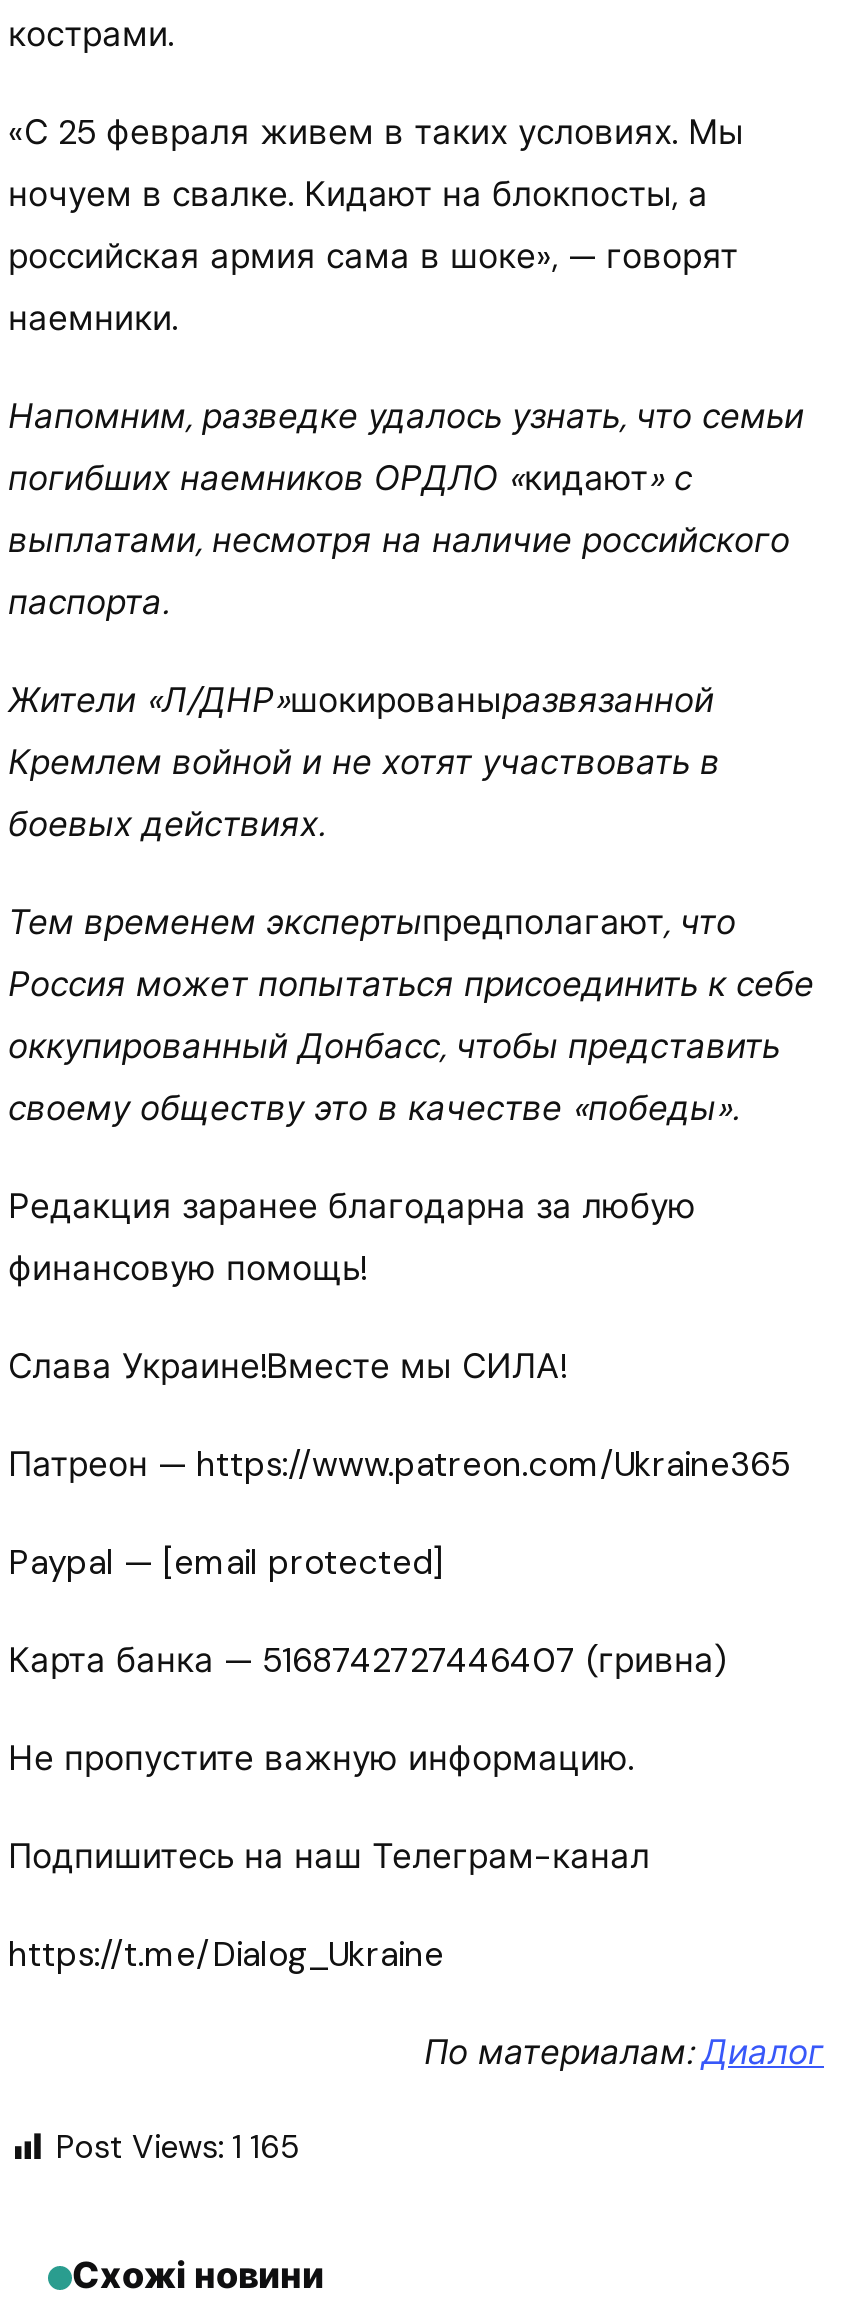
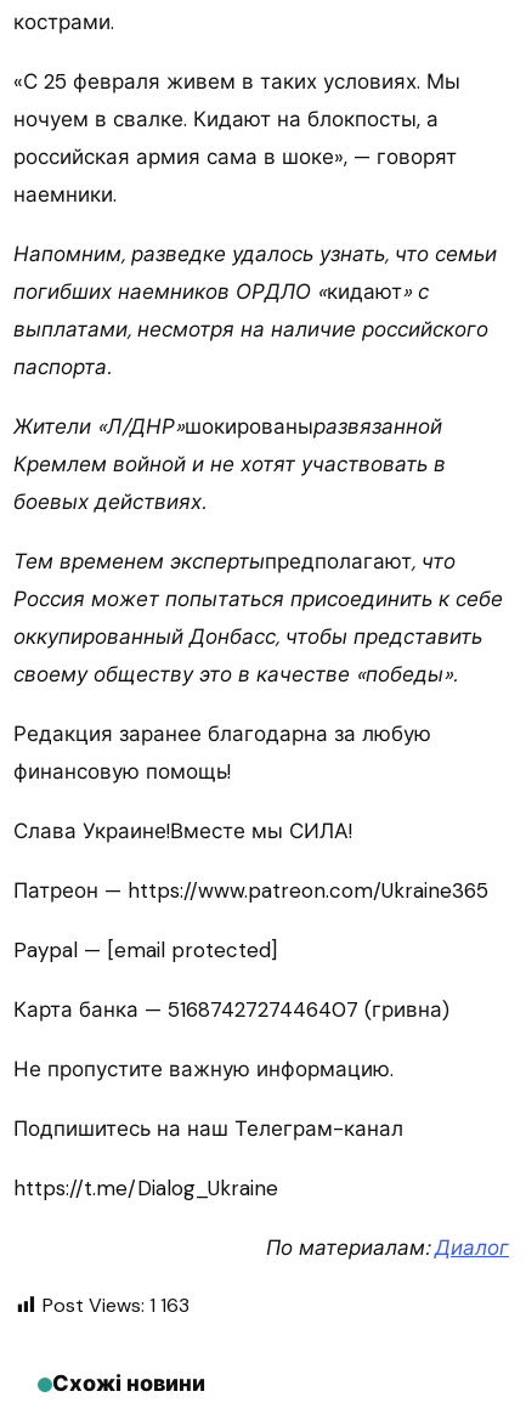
[56,2126,300,2168] Post Views: 1 165 -> [43,1293,190,1318] Post Views: 1 163

